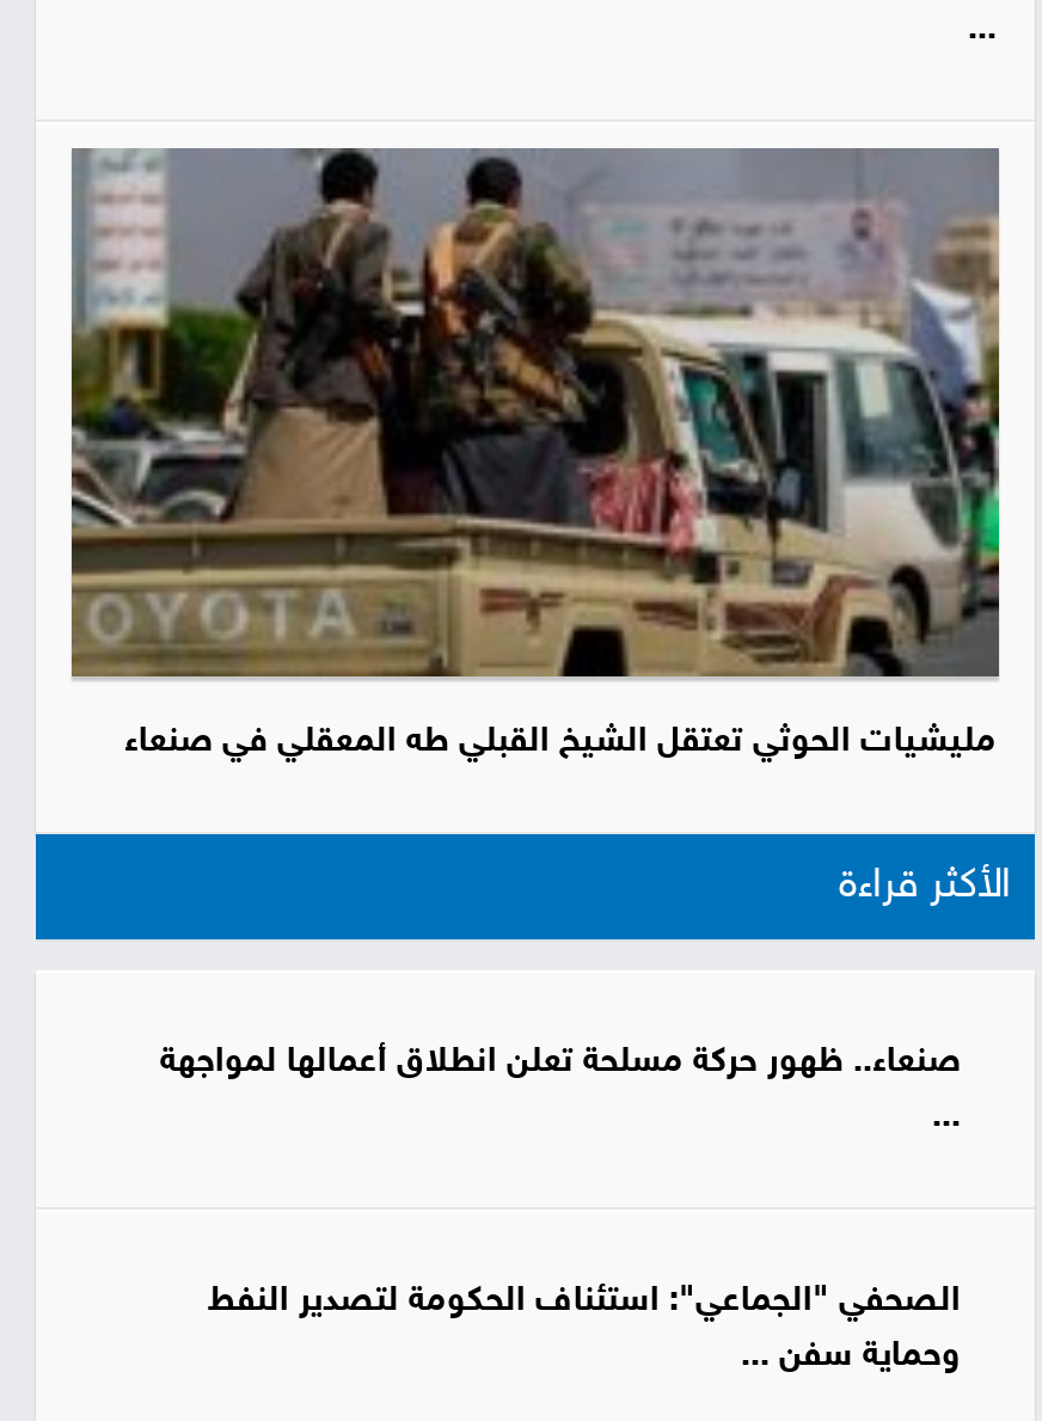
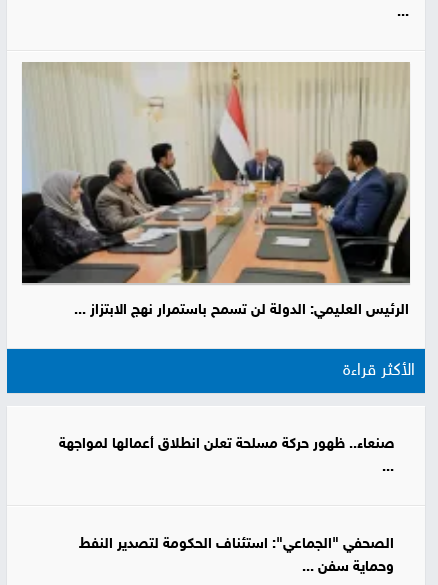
[69,148,1001,762] [image] | مليشيات الحوثي تعتقل الشيخ القبلي طه المعقلي في صنعاء -> [21,62,411,319] [image] | الرئيس العليمي: الدولة لن تسمح باستمرار نهج الابتزاز ...

